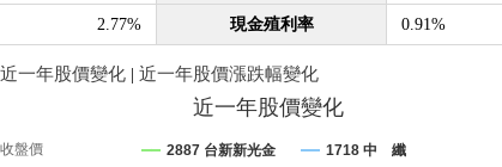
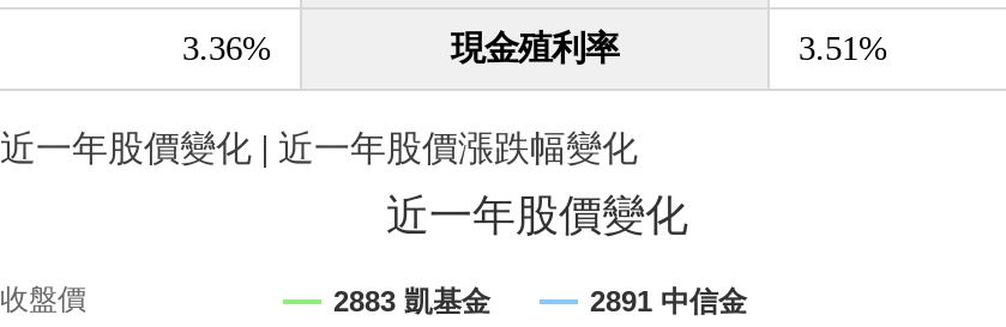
[97,14,141,33] 2.77% -> [182,29,271,67] 3.36%
[401,14,446,33] 0.91% -> [799,29,887,67] 3.51%
[167,142,407,159] 2887 台新新光金 | 1718 中 纖 -> [333,285,748,317] 2883 凱基金 | 2891 中信金

